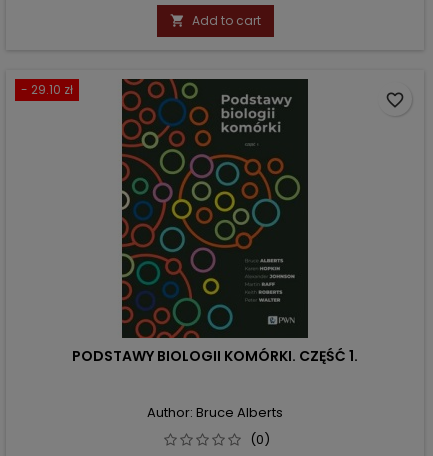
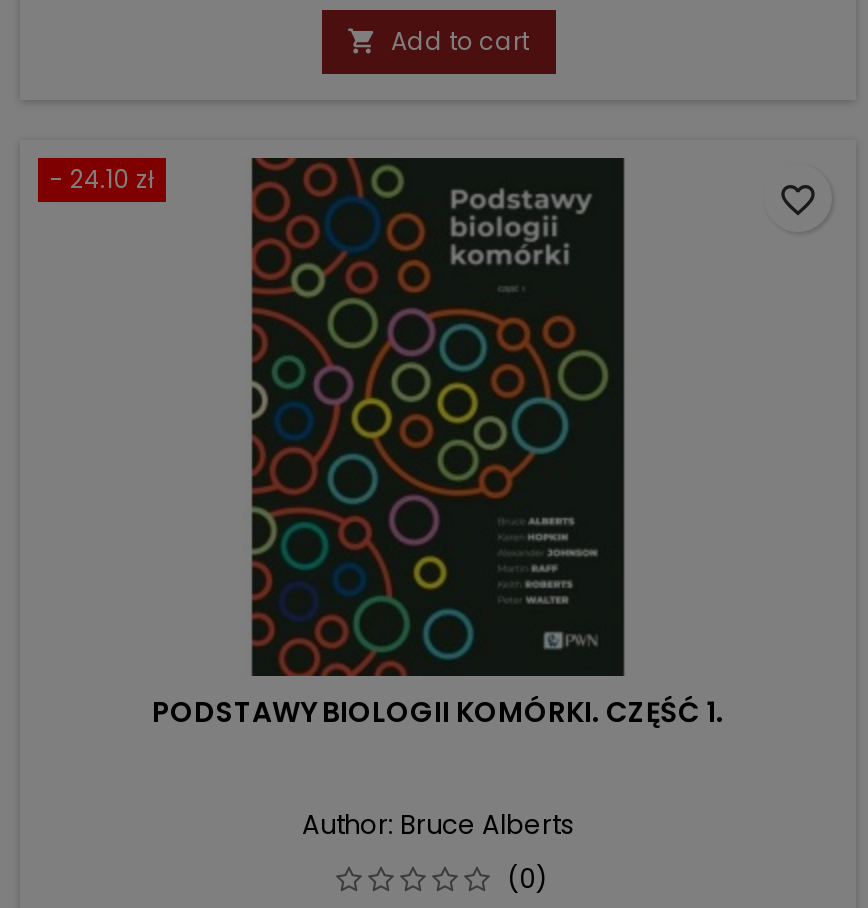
[21,81,73,98] - 29.10 zł -> [50,163,154,197] - 24.10 zł

